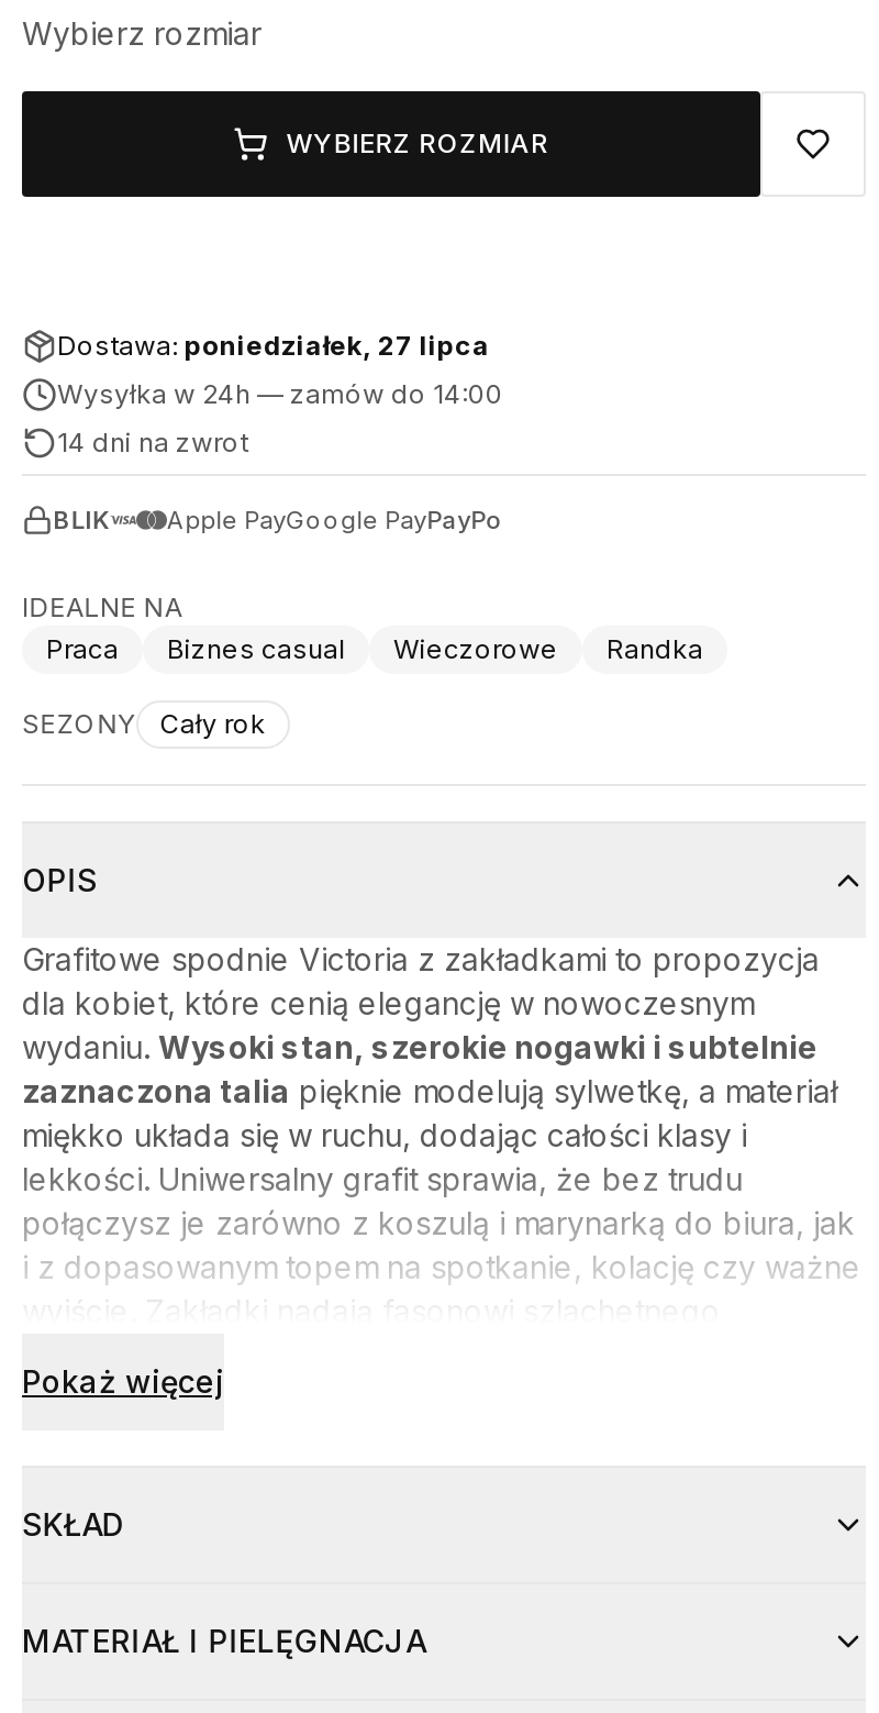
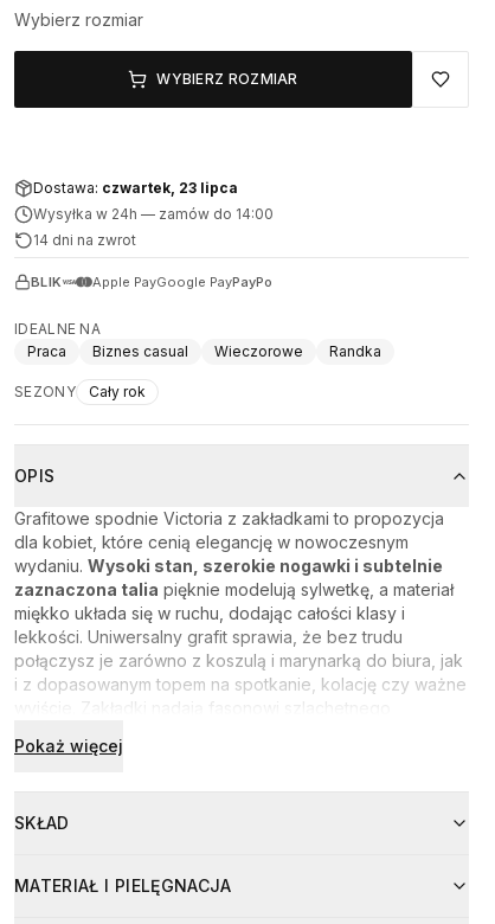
[57,329,490,362] Dostawa: poniedziałek, 27 lipca -> [33,179,238,197] Dostawa: czwartek, 23 lipca

